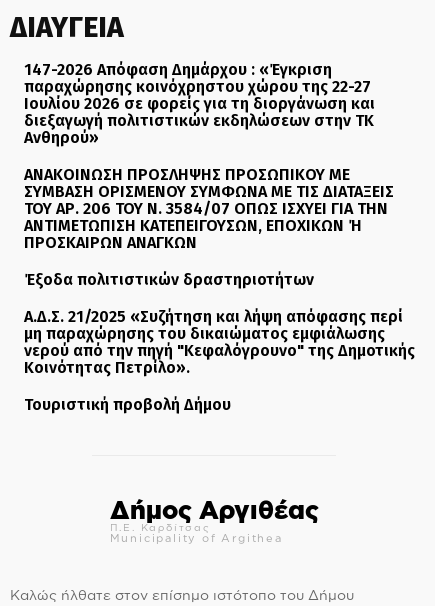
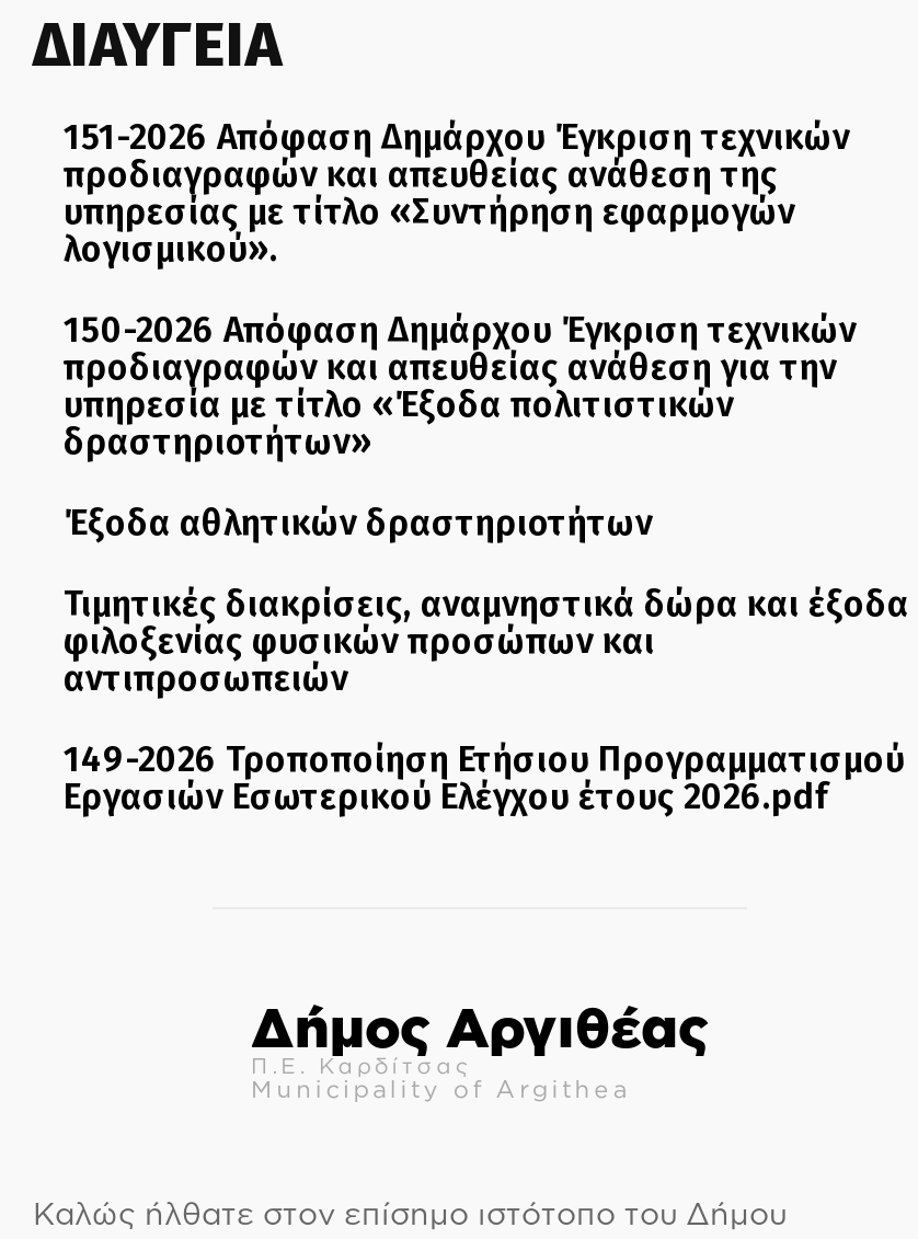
[24,60,375,147] 147-2026 Απόφαση Δημάρχου : «Έγκριση | παραχώρησης κοινόχρηστου χώρου της 22-27 | Ιουλίου 2026 σε φορείς για τη διοργάνωση και | διεξαγωγή πολιτιστικών εκδηλώσεων στην ΤΚ | Ανθηρού» -> [64,117,850,270] 151-2026 Απόφαση Δημάρχου Έγκριση τεχνικών | προδιαγραφών και απευθείας ανάθεση της | υπηρεσίας με τίτλο «Συντήρηση εφαρμογών | λογισμικού».
[24,165,394,252] ΑΝΑΚΟΙΝΩΣΗ ΠΡΟΣΛΗΨΗΣ ΠΡΟΣΩΠΙΚΟΥ ΜΕ | ΣΥΜΒΑΣΗ ΟΡΙΣΜΕΝΟΥ ΣΥΜΦΩΝΑ ΜΕ ΤΙΣ ΔΙΑΤΑΞΕΙΣ | ΤΟΥ ΑΡ. 206 ΤΟΥ Ν. 3584/07 ΟΠΩΣ ΙΣΧΥΕΙ ΓΙΑ ΤΗΝ | ΑΝΤΙΜΕΤΩΠΙΣΗ ΚΑΤΕΠΕΙΓΟΥΣΩΝ, ΕΠΟΧΙΚΩΝ Ή | ΠΡΟΣΚΑΙΡΩΝ ΑΝΑΓΚΩΝ -> [64,310,857,463] 150-2026 Απόφαση Δημάρχου Έγκριση τεχνικών | προδιαγραφών και απευθείας ανάθεση για την | υπηρεσία με τίτλο «Έξοδα πολιτιστικών | δραστηριοτήτων»
[24,270,314,289] Έξοδα πολιτιστικών δραστηριοτήτων -> [64,503,653,544] Έξοδα αθλητικών δραστηριοτήτων
[24,307,415,377] Α.Δ.Σ. 21/2025 «Συζήτηση και λήψη απόφασης περί | μη παραχώρησης του δικαιώματος εμφιάλωσης | νερού από την πηγή "Κεφαλόγρουνο" της Δημοτικής | Κοινότητας Πετρίλο». -> [64,584,909,700] Τιμητικές διακρίσεις, αναμνηστικά δώρα και έξοδα | φιλοξενίας φυσικών προσώπων και | αντιπροσωπειών
[24,395,231,414] Τουριστική προβολή Δήμου -> [64,739,905,818] 149-2026 Τροποποίηση Ετήσιου Προγραμματισμού | Εργασιών Εσωτερικού Ελέγχου έτους 2026.pdf

